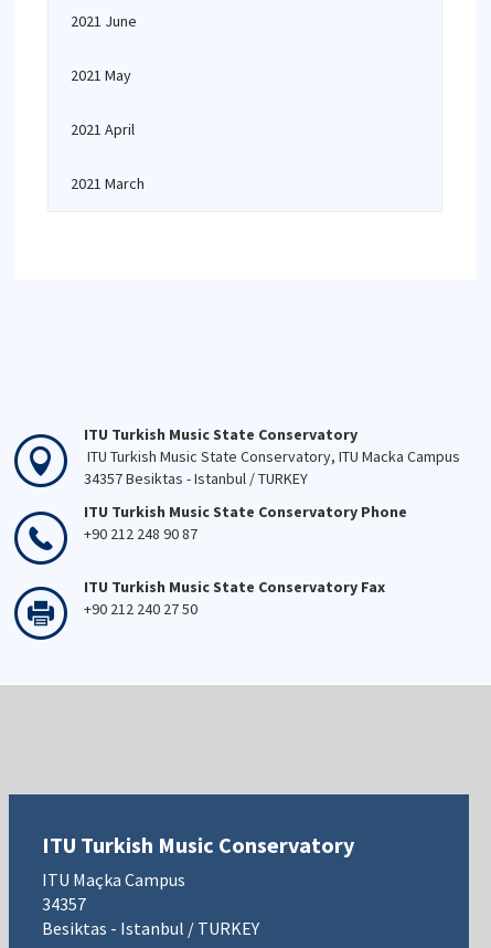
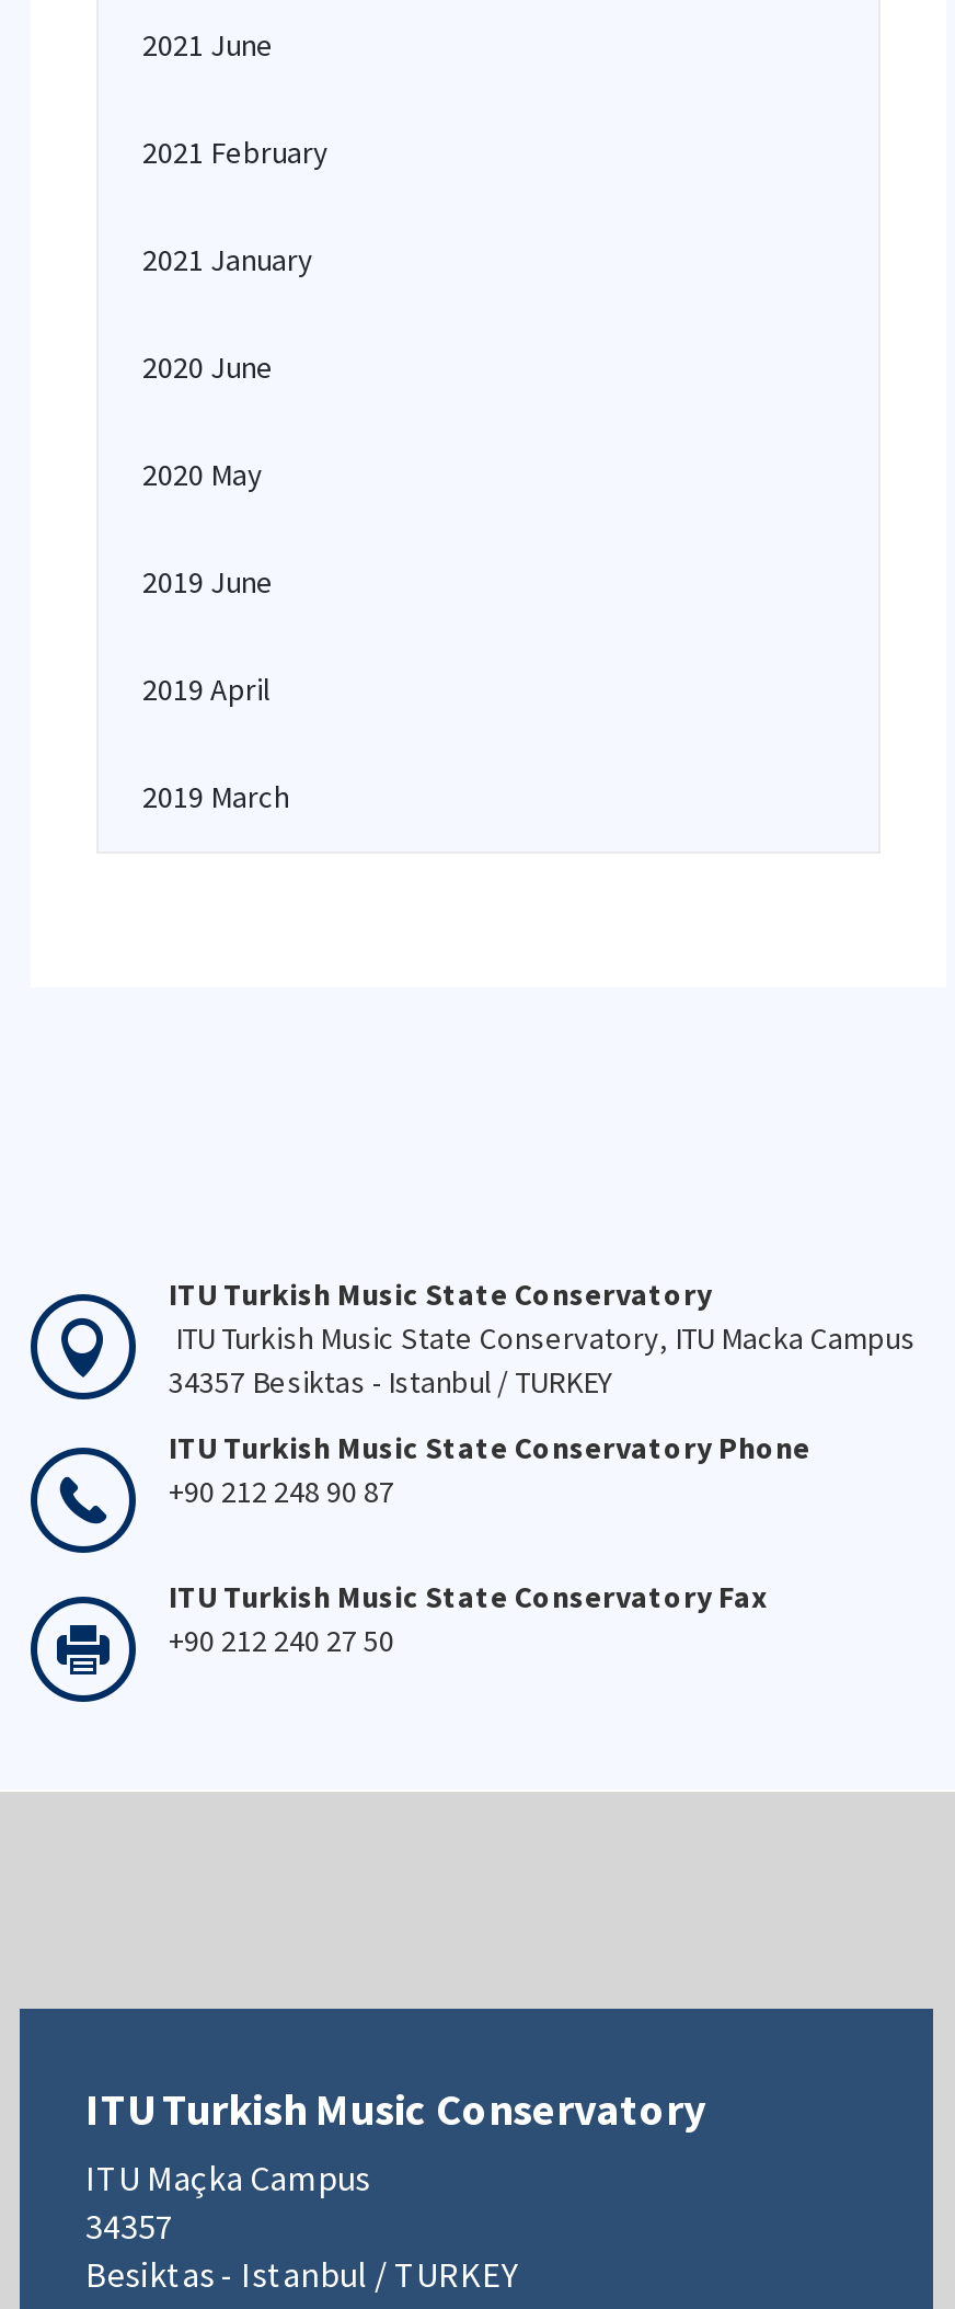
[71,65,145,193] 2021 May | 2021 April | 2021 March -> [142,133,329,816] 2021 February | 2021 January | 2020 June | 2020 May | 2019 June | 2019 April | 2019 March

